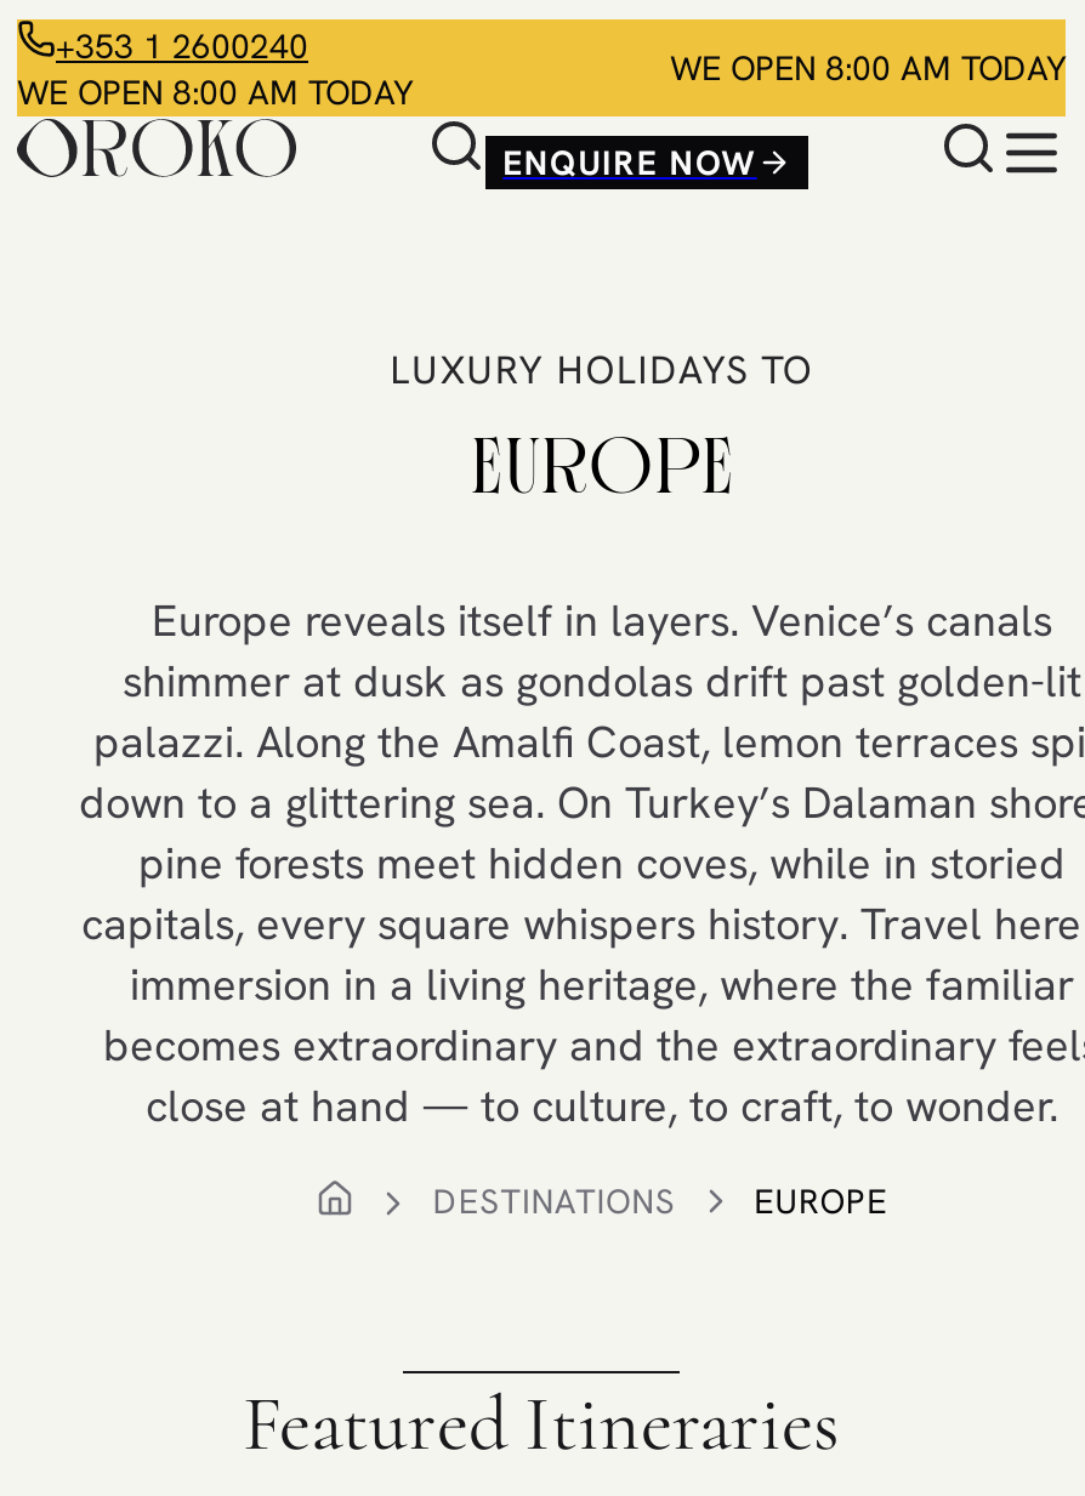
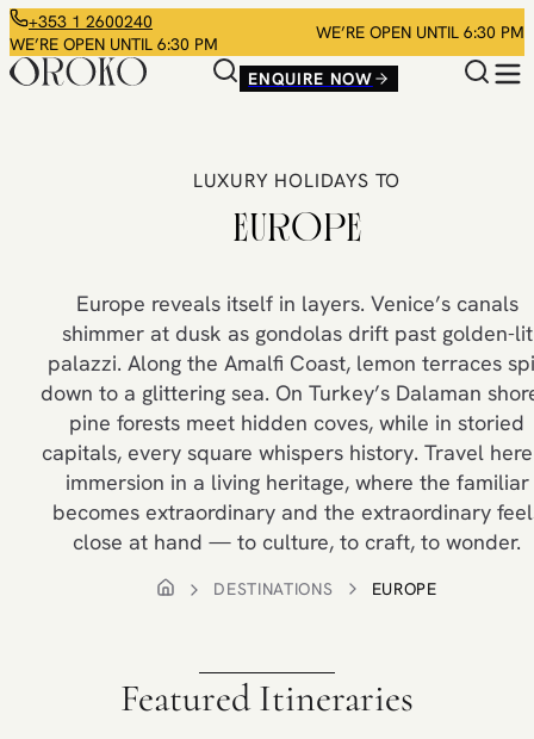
[670,45,1066,89] WE OPEN 8:00 AM TODAY -> [316,21,524,42] WE’RE OPEN UNTIL 6:30 PM
[17,70,413,114] WE OPEN 8:00 AM TODAY -> [10,33,218,55] WE’RE OPEN UNTIL 6:30 PM

